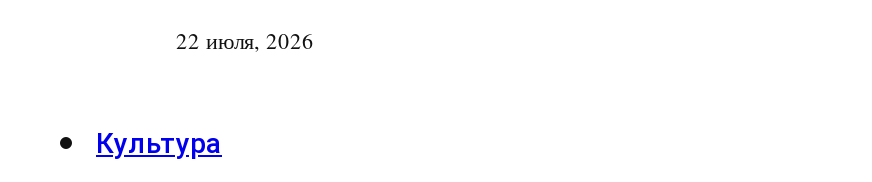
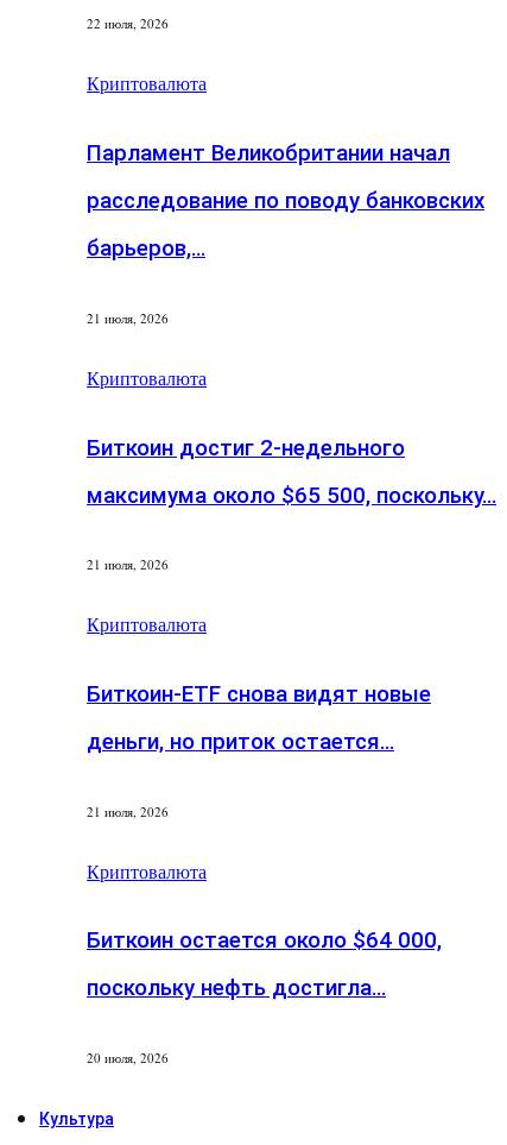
none -> [87,71,496,1067] Криптовалюта | Парламент Великобритании начал | расследование по поводу банковских | барьеров,… | 21 июля, 2026 | Криптовалюта | Биткоин достиг 2-недельного | максимума около $65 500, поскольку… | 21 июля, 2026 | Криптовалюта | Биткоин-ETF снова видят новые | деньги, но приток остается… | 21 июля, 2026 | Криптовалюта | Биткоин остается около $64 000, | поскольку нефть достигла… | 20 июля, 2026

